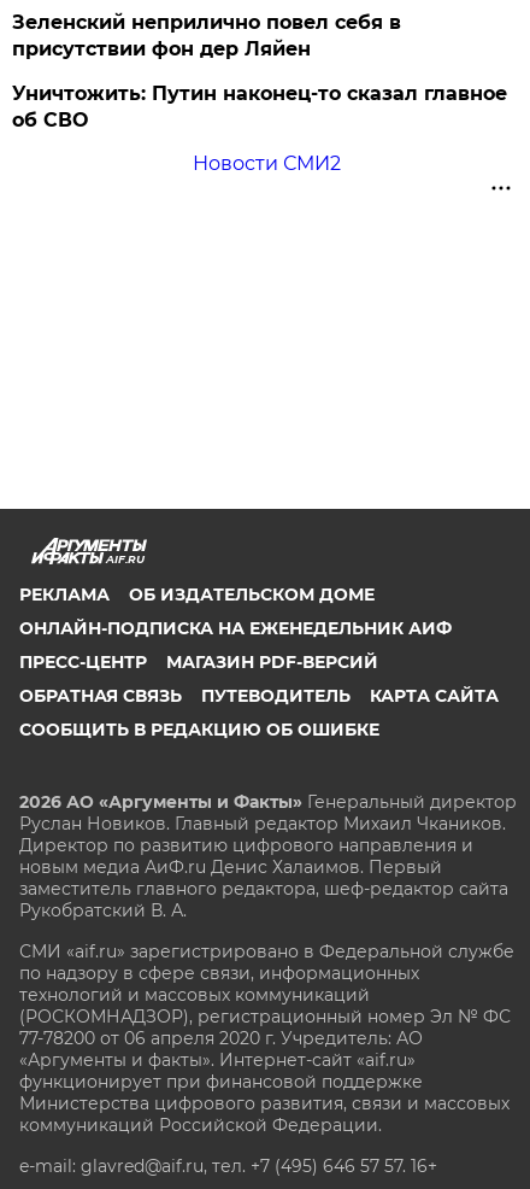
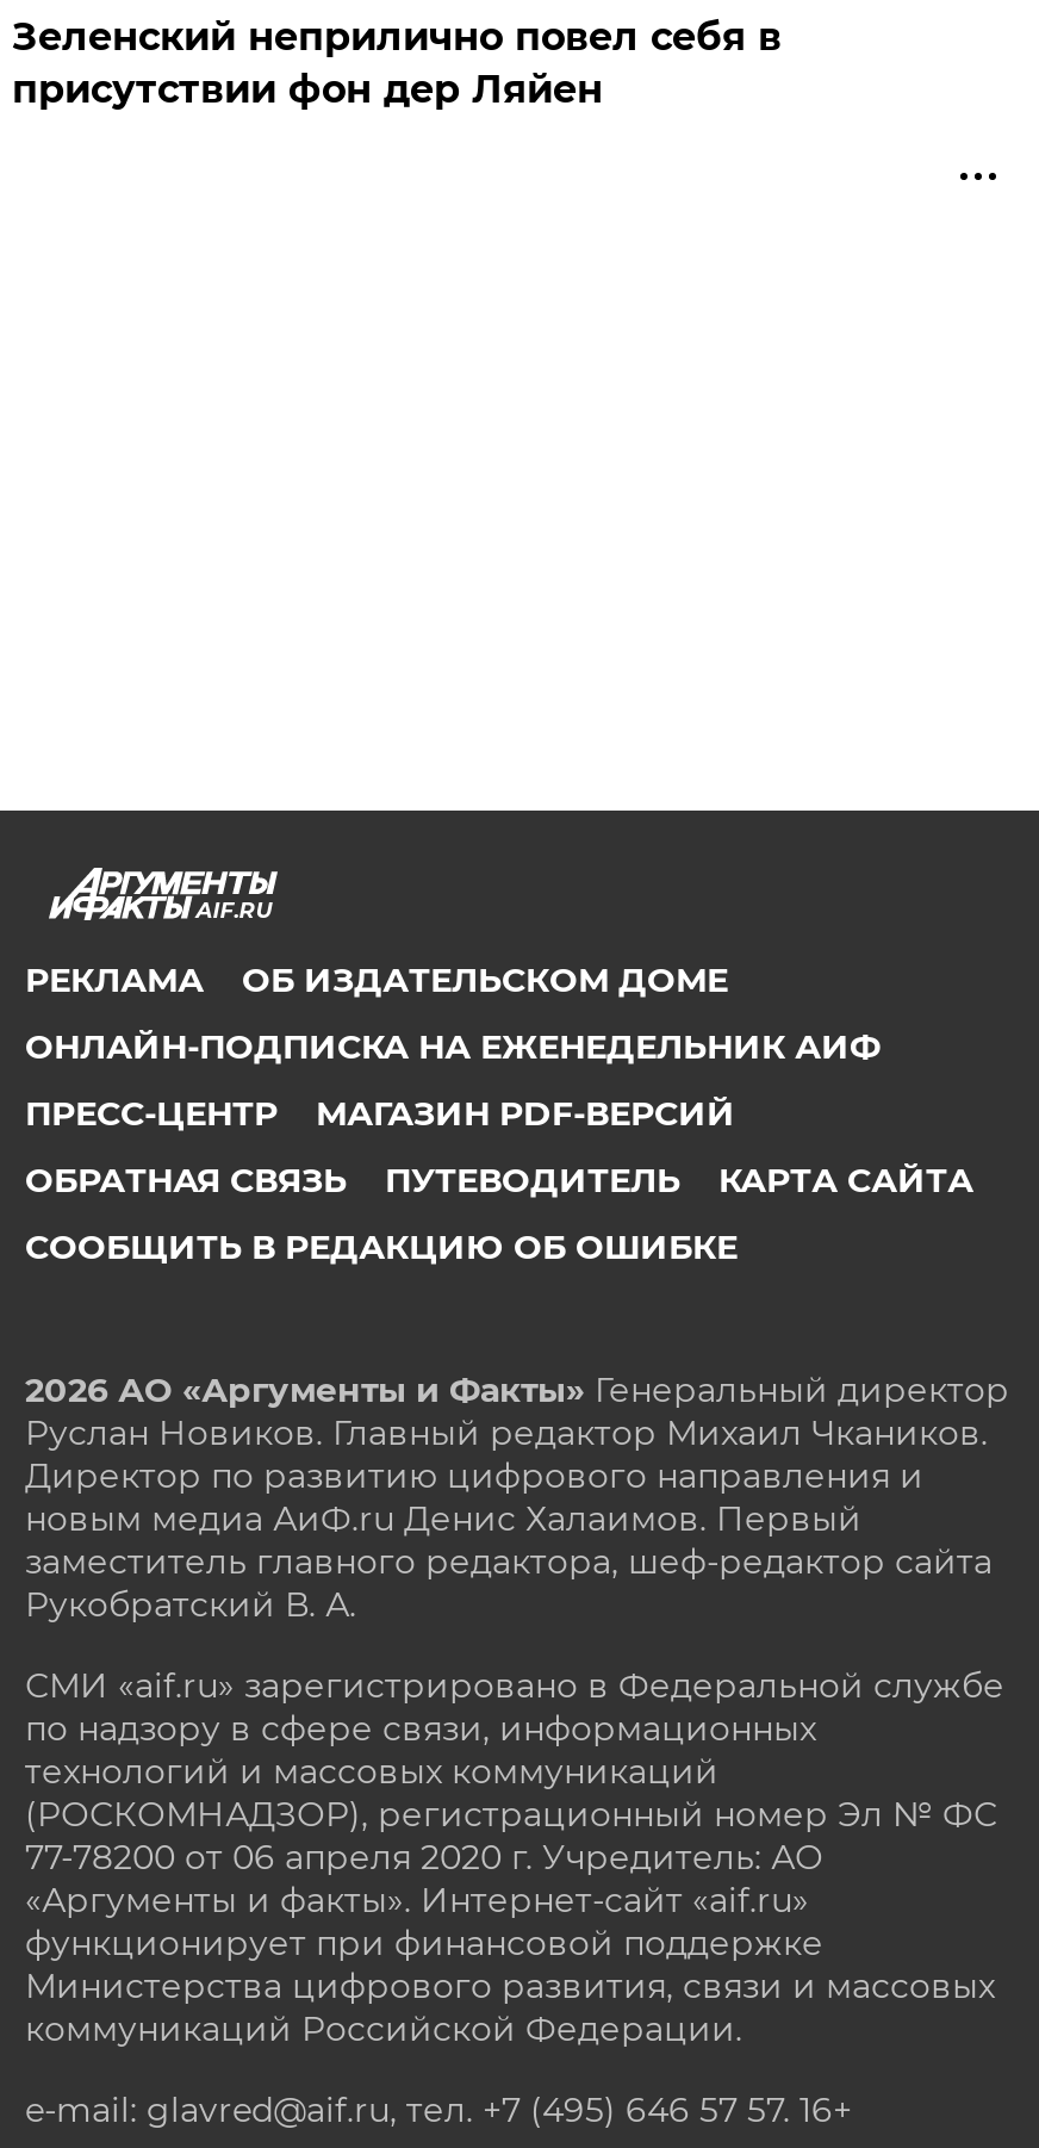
[13,82,508,175] Уничтожить: Путин наконец-то сказал главное | об СВО | Новости СМИ2 -> none

